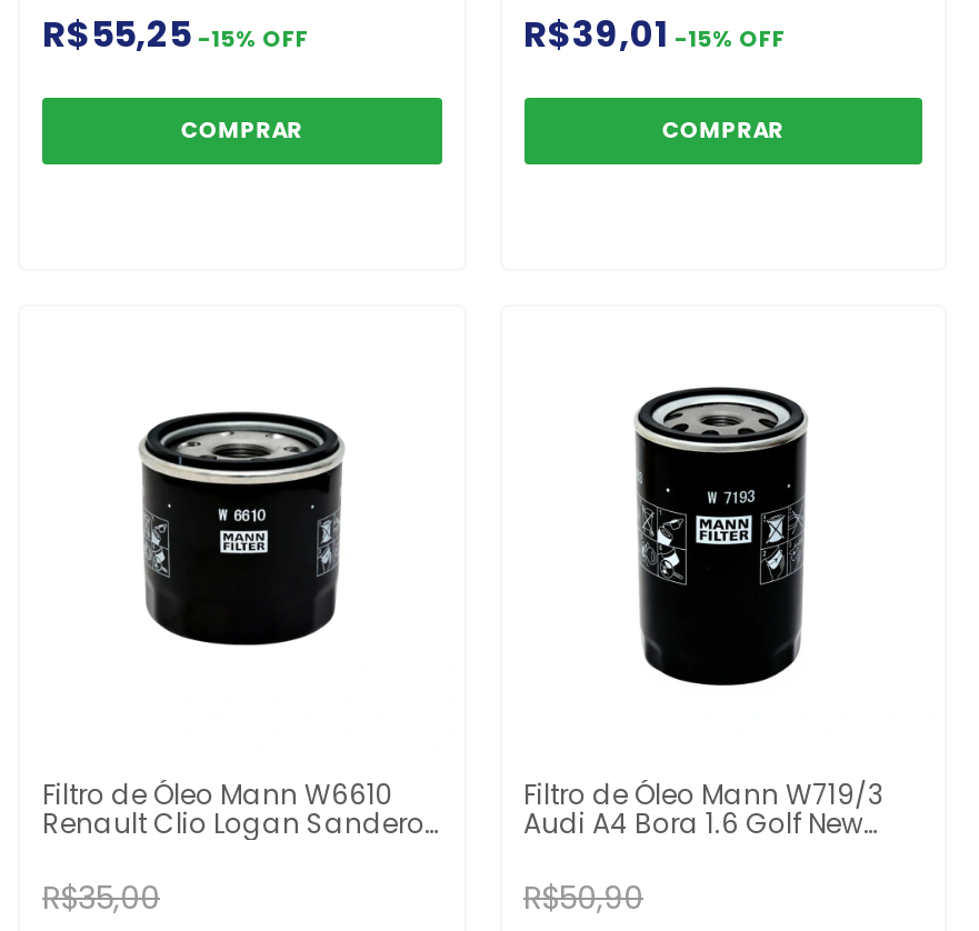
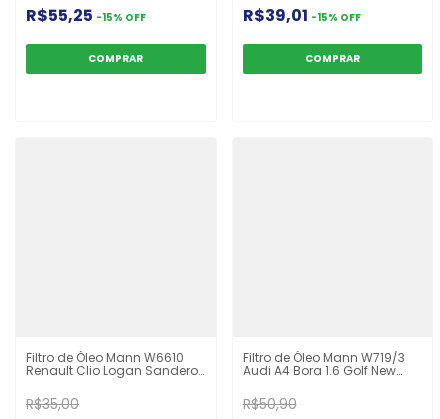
[636,384,807,687] [image] -> none
[140,411,344,647] [image] -> none

